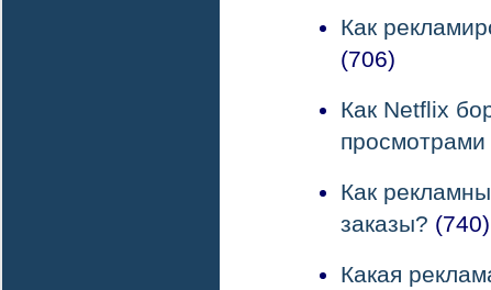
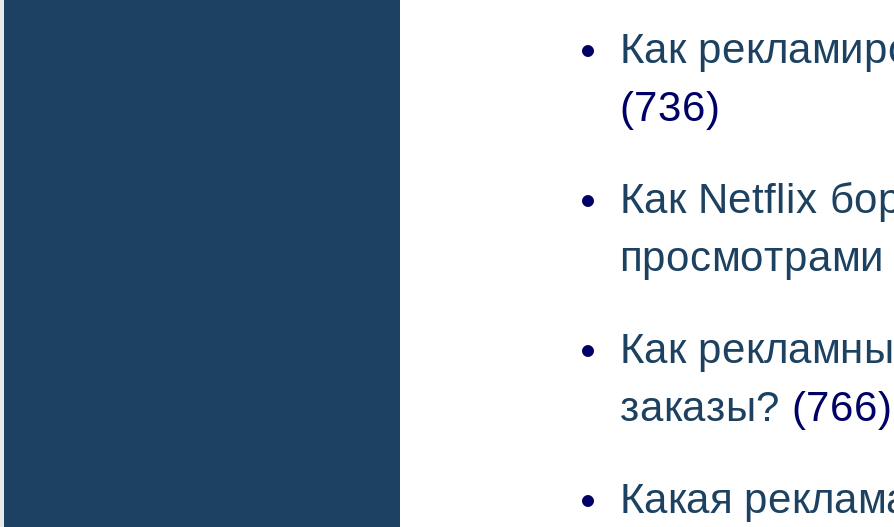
[341,46,395,71] (706) -> [620,83,720,129] (736)
[341,211,490,236] заказы? (740) -> [620,383,892,429] заказы? (766)

